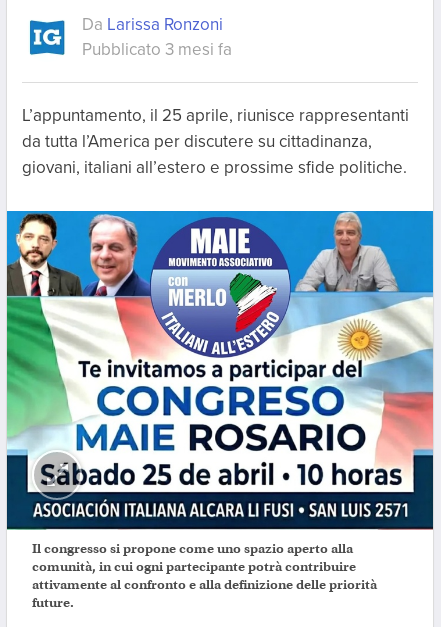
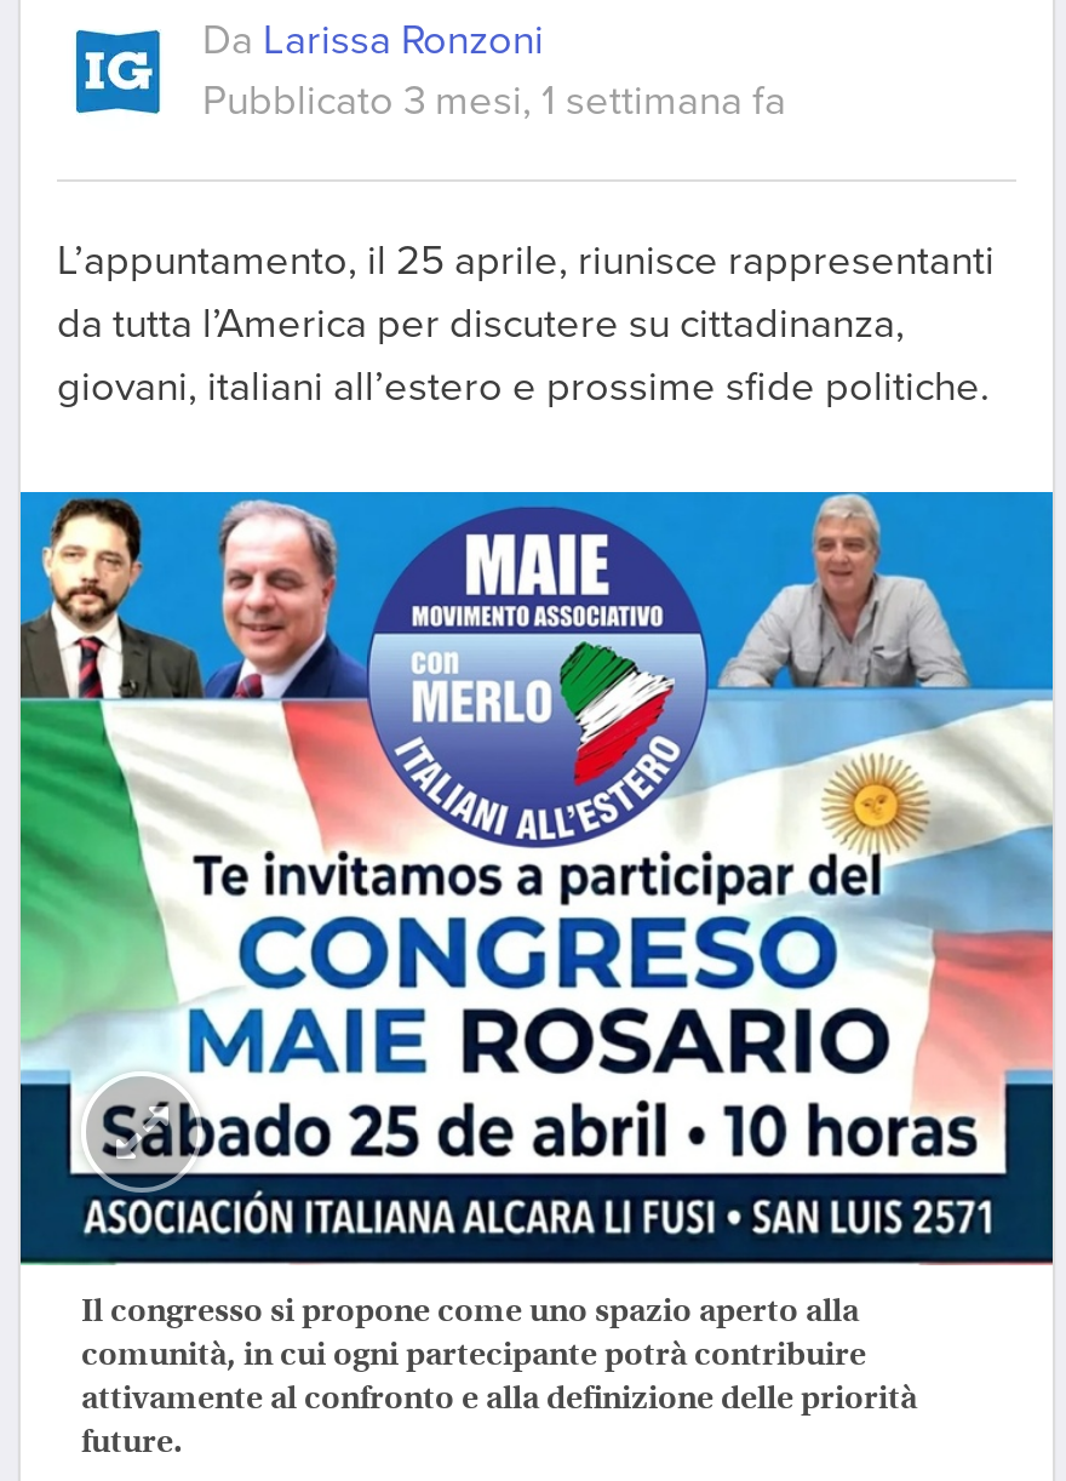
[82,39,232,60] Pubblicato 3 mesi fa -> [202,75,786,126] Pubblicato 3 mesi, 1 settimana fa

